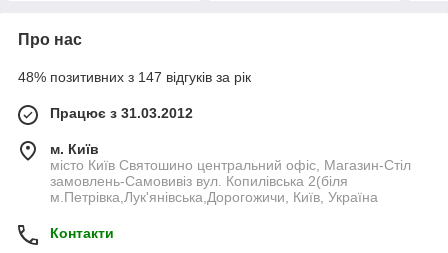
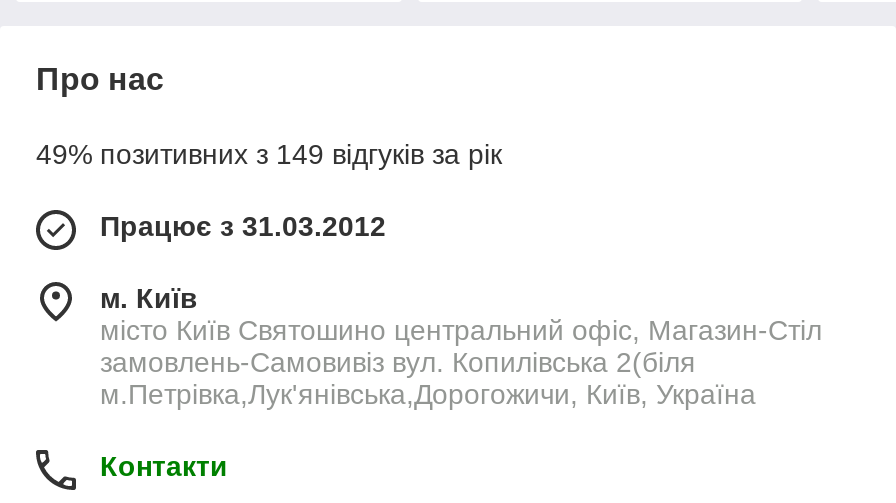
[18,69,251,85] 48% позитивних з 147 відгуків за рік -> [36,137,502,169] 49% позитивних з 149 відгуків за рік

